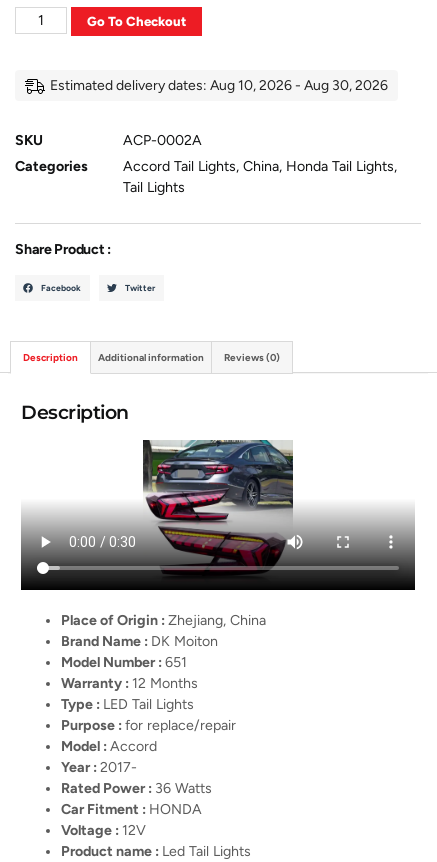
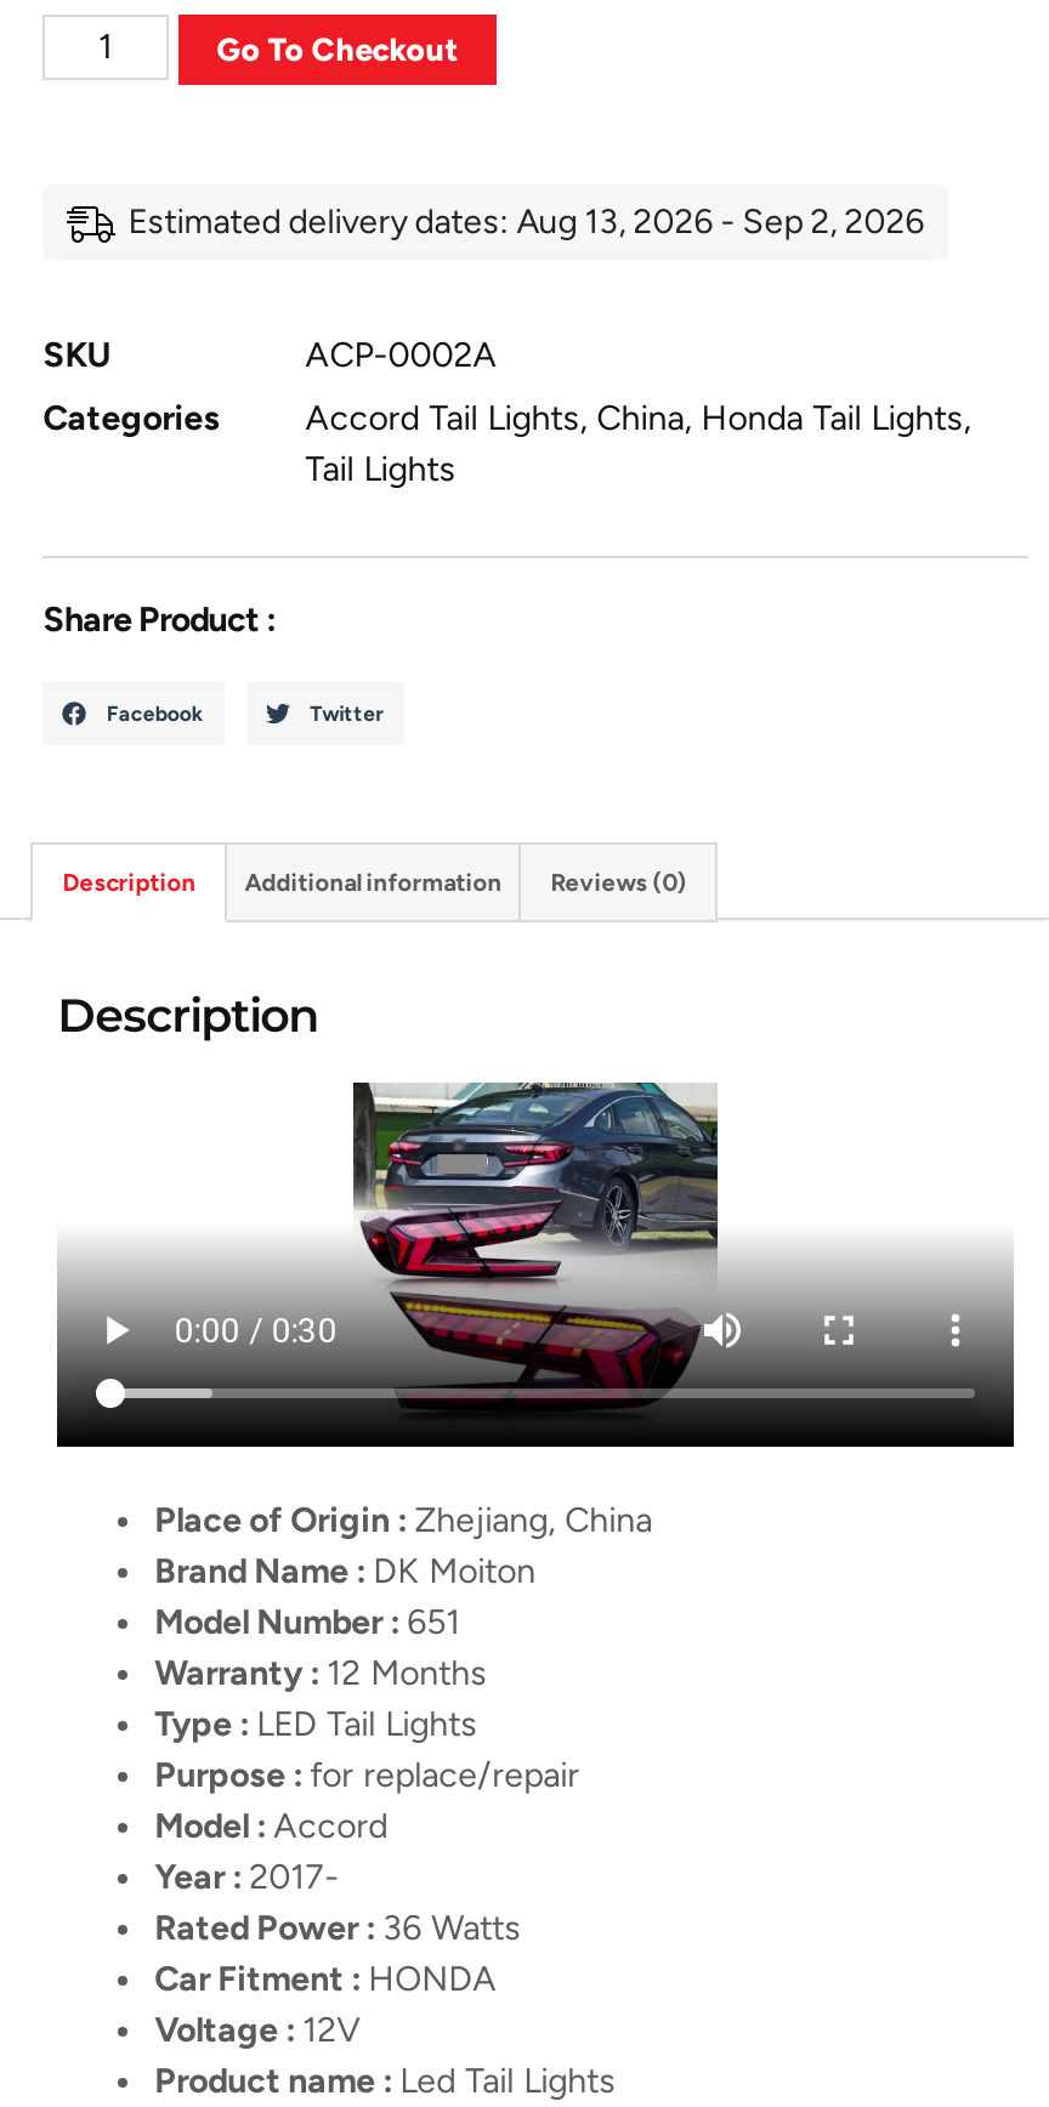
[50,76,388,93] Estimated delivery dates: Aug 10, 2026 - Aug 30, 2026 -> [128,201,925,242] Estimated delivery dates: Aug 13, 2026 - Sep 2, 2026

